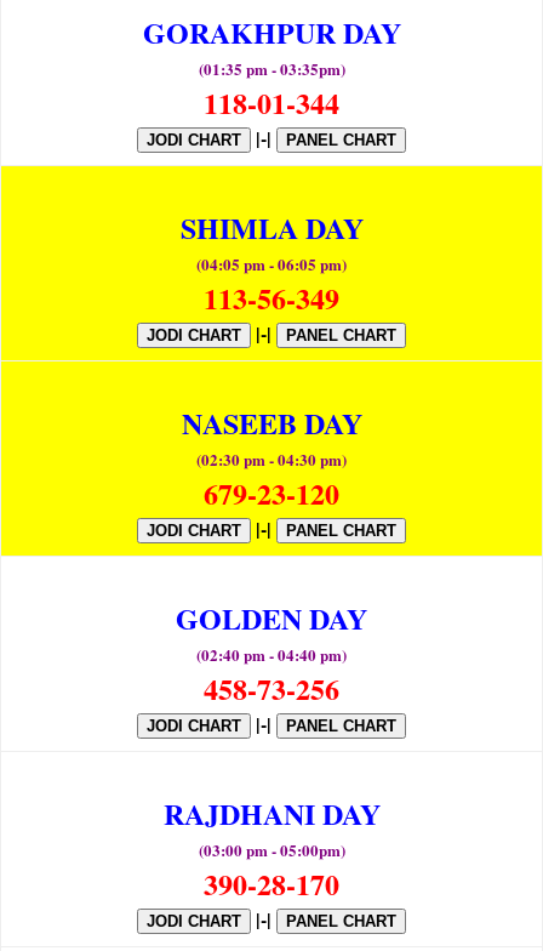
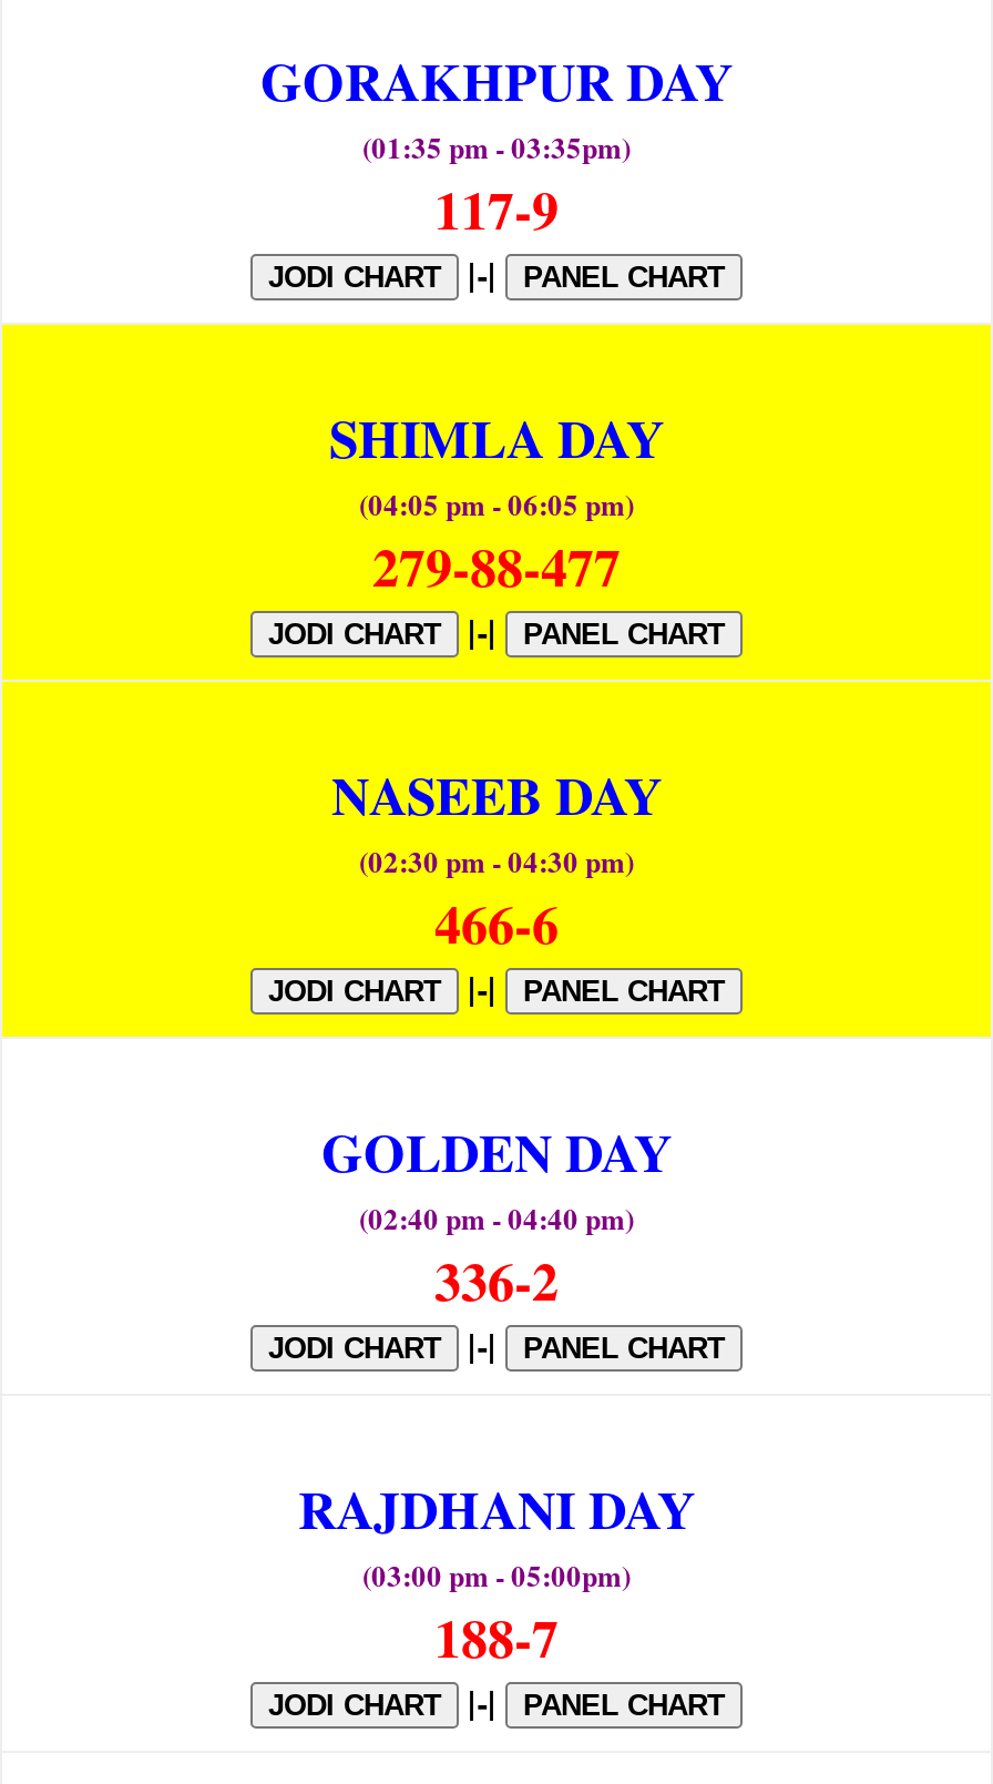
[204,82,339,124] 118-01-344 -> [434,170,559,248] 117-9
[204,277,339,319] 113-56-349 -> [372,527,621,605] 279-88-477
[204,472,339,515] 679-23-120 -> [434,884,559,962] 466-6
[204,667,339,710] 458-73-256 -> [434,1241,559,1319] 336-2
[204,863,339,905] 390-28-170 -> [434,1598,559,1676] 188-7

